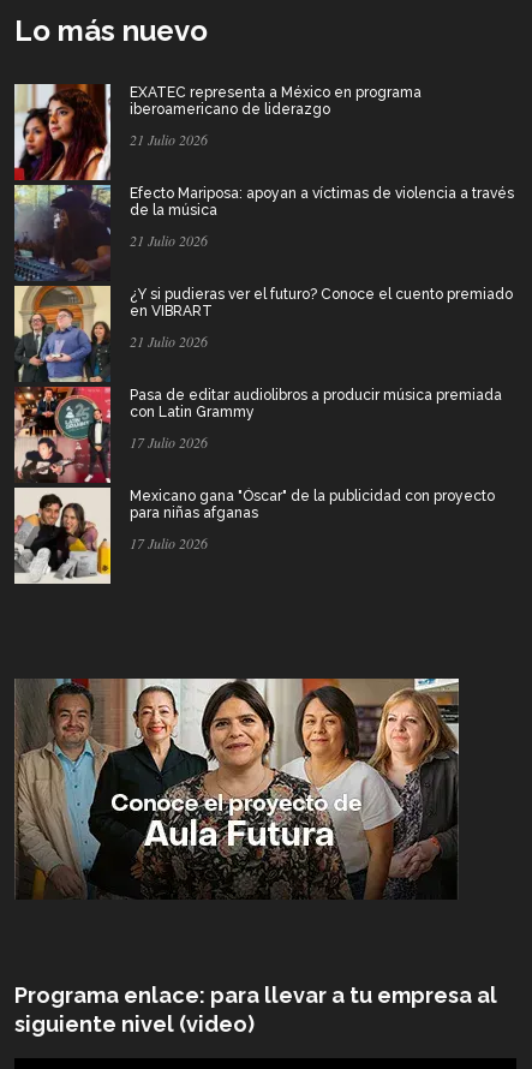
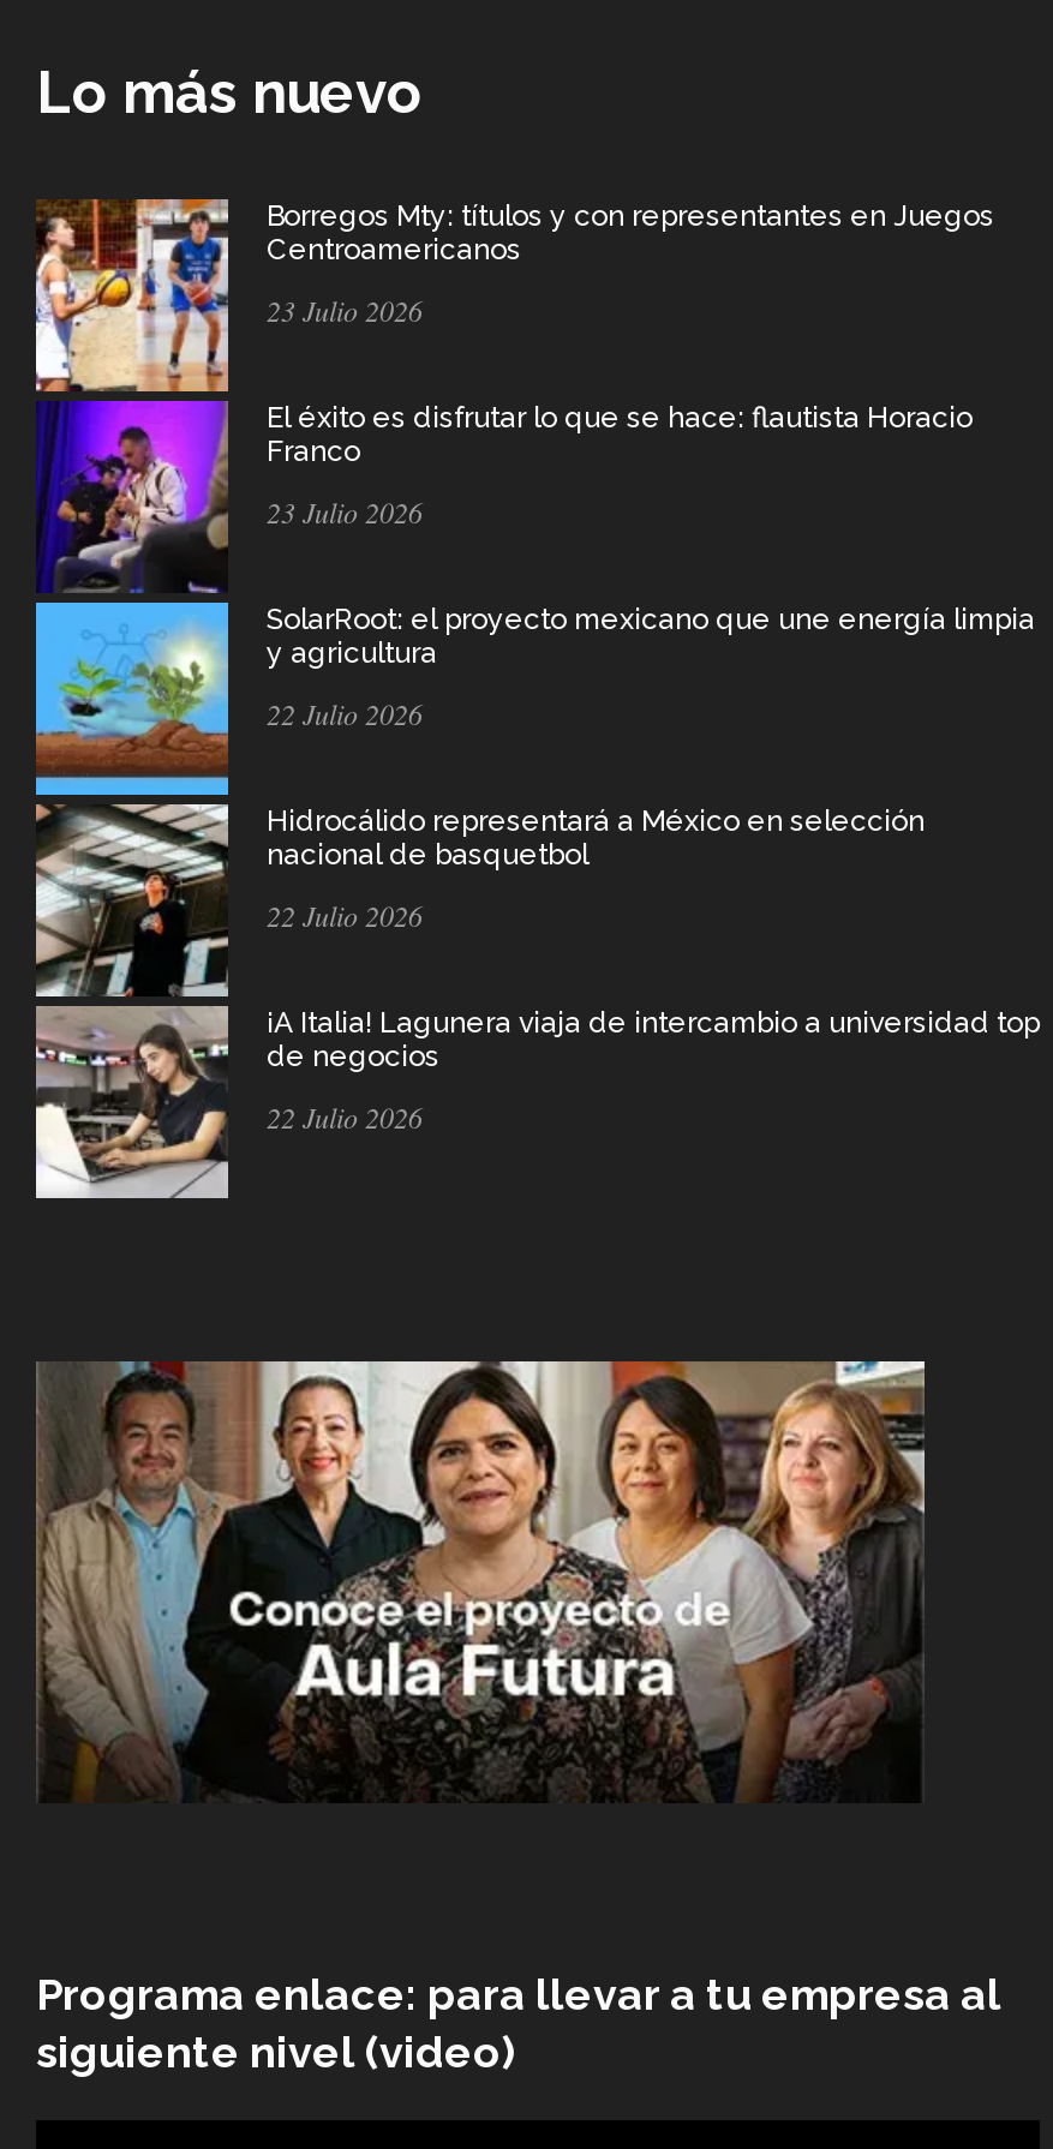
[13,83,422,583] [image] | EXATEC representa a México en programa | iberoamericano de liderazgo -> [34,197,994,1198] [image] | Borregos Mty: títulos y con representantes en Juegos | Centroamericanos
[130,129,208,149] 21 Julio 2026 -> [267,290,423,328] 23 Julio 2026
[130,185,514,218] Efecto Mariposa: apoyan a víctimas de violencia a través | de la música -> [267,400,973,467] El éxito es disfrutar lo que se hace: flautista Horacio | Franco
[130,230,208,249] 21 Julio 2026 -> [267,492,423,530] 23 Julio 2026
[130,286,513,319] ¿Y si pudieras ver el futuro? Conoce el cuento premiado | en VIBRART -> [267,602,1035,669] SolarRoot: el proyecto mexicano que une energía limpia | y agricultura
[130,331,208,350] 21 Julio 2026 -> [267,693,423,732] 22 Julio 2026
[130,386,502,420] Pasa de editar audiolibros a producir música premiada | con Latin Grammy -> [267,804,925,871] Hidrocálido representará a México en selección | nacional de basquetbol
[130,432,208,451] 17 Julio 2026 -> [267,895,423,933] 22 Julio 2026
[130,487,495,521] Mexicano gana "Óscar" de la publicidad con proyecto | para niñas afganas -> [267,1005,1040,1073] ¡A Italia! Lagunera viaja de intercambio a universidad top | de negocios
[130,533,208,552] 17 Julio 2026 -> [267,1097,423,1135] 22 Julio 2026

